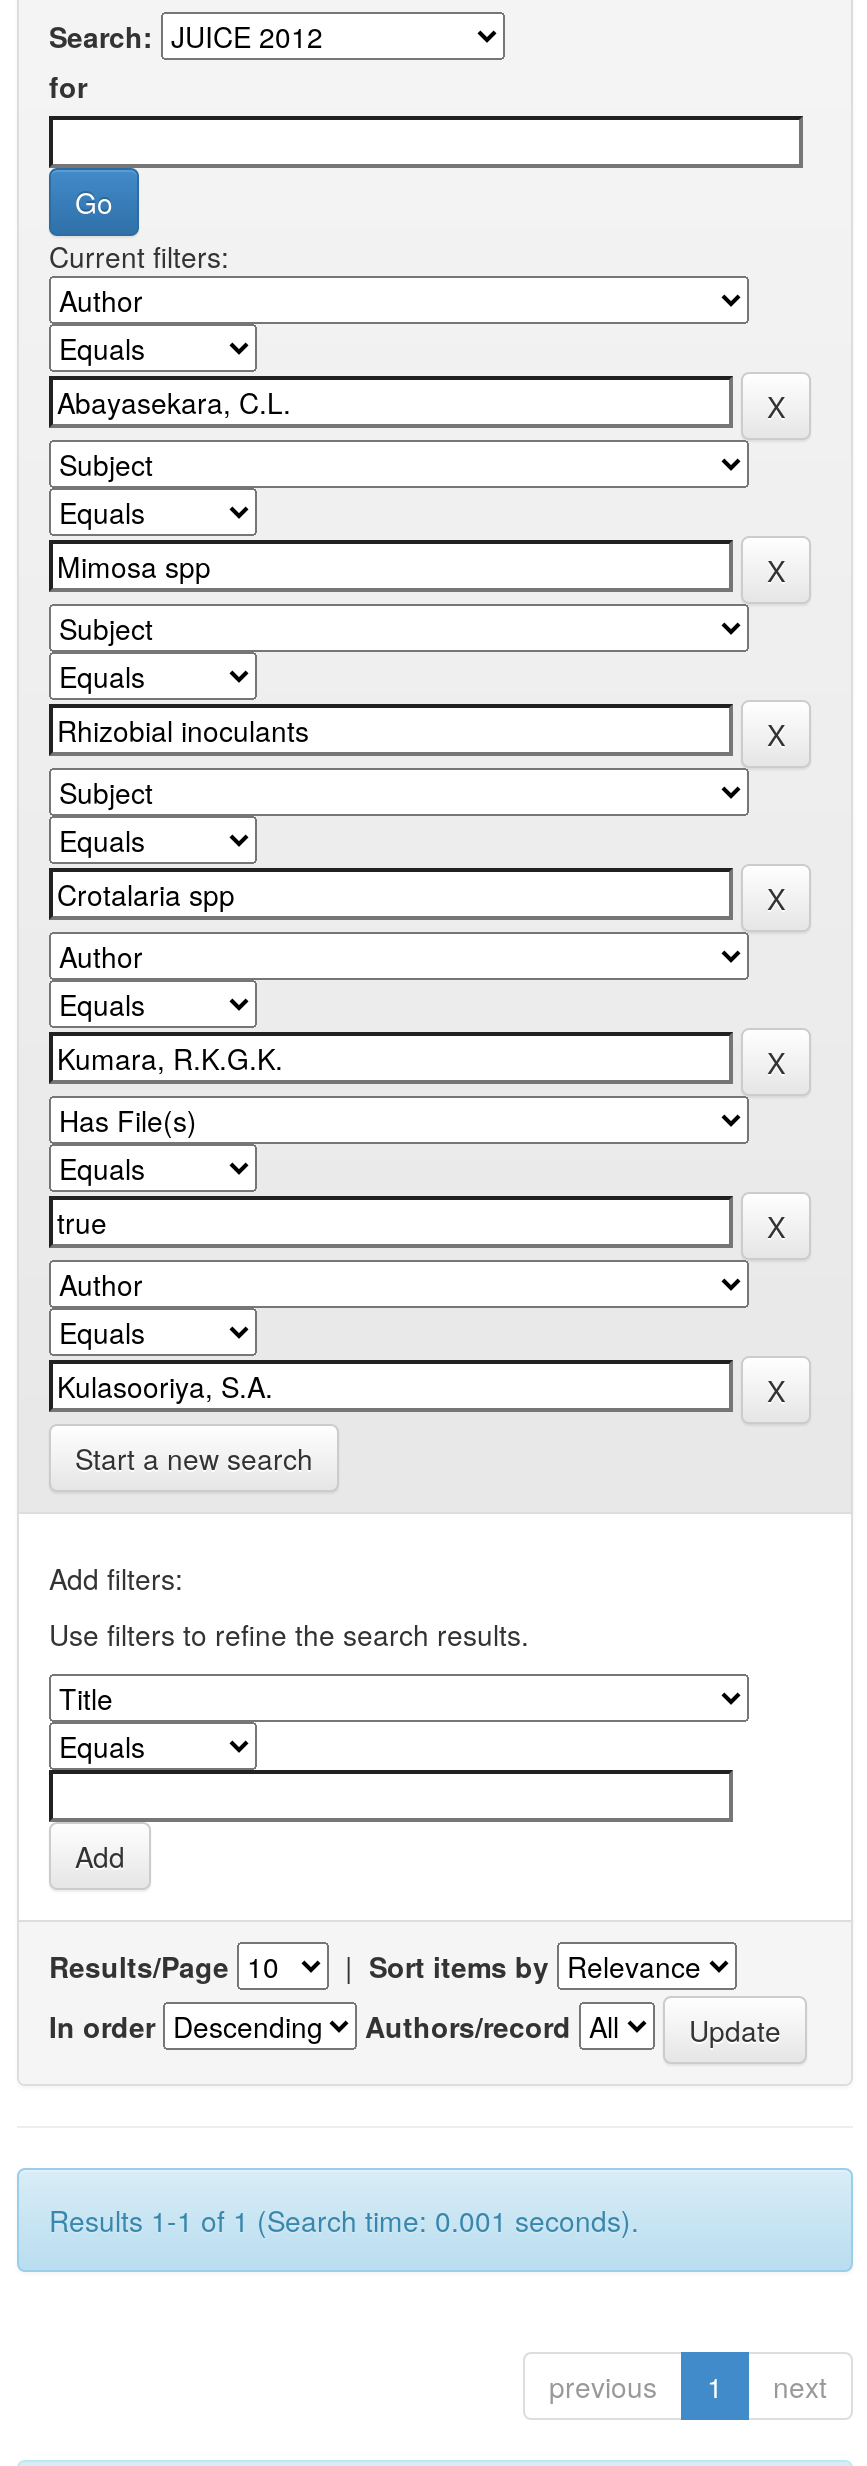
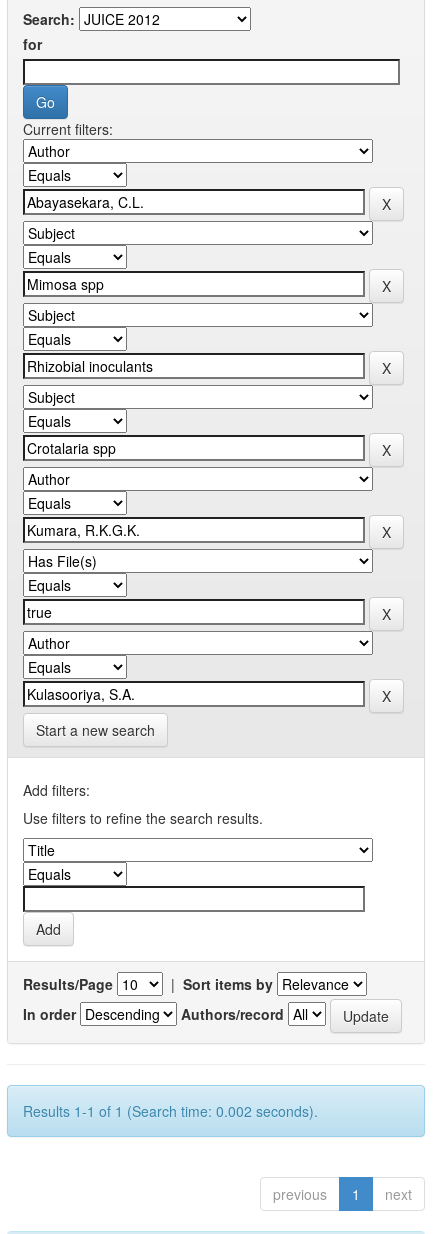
[49,2200,639,2240] Results 1-1 of 1 (Search time: 0.001 seconds). -> [23,1101,318,1121] Results 1-1 of 1 (Search time: 0.002 seconds).

